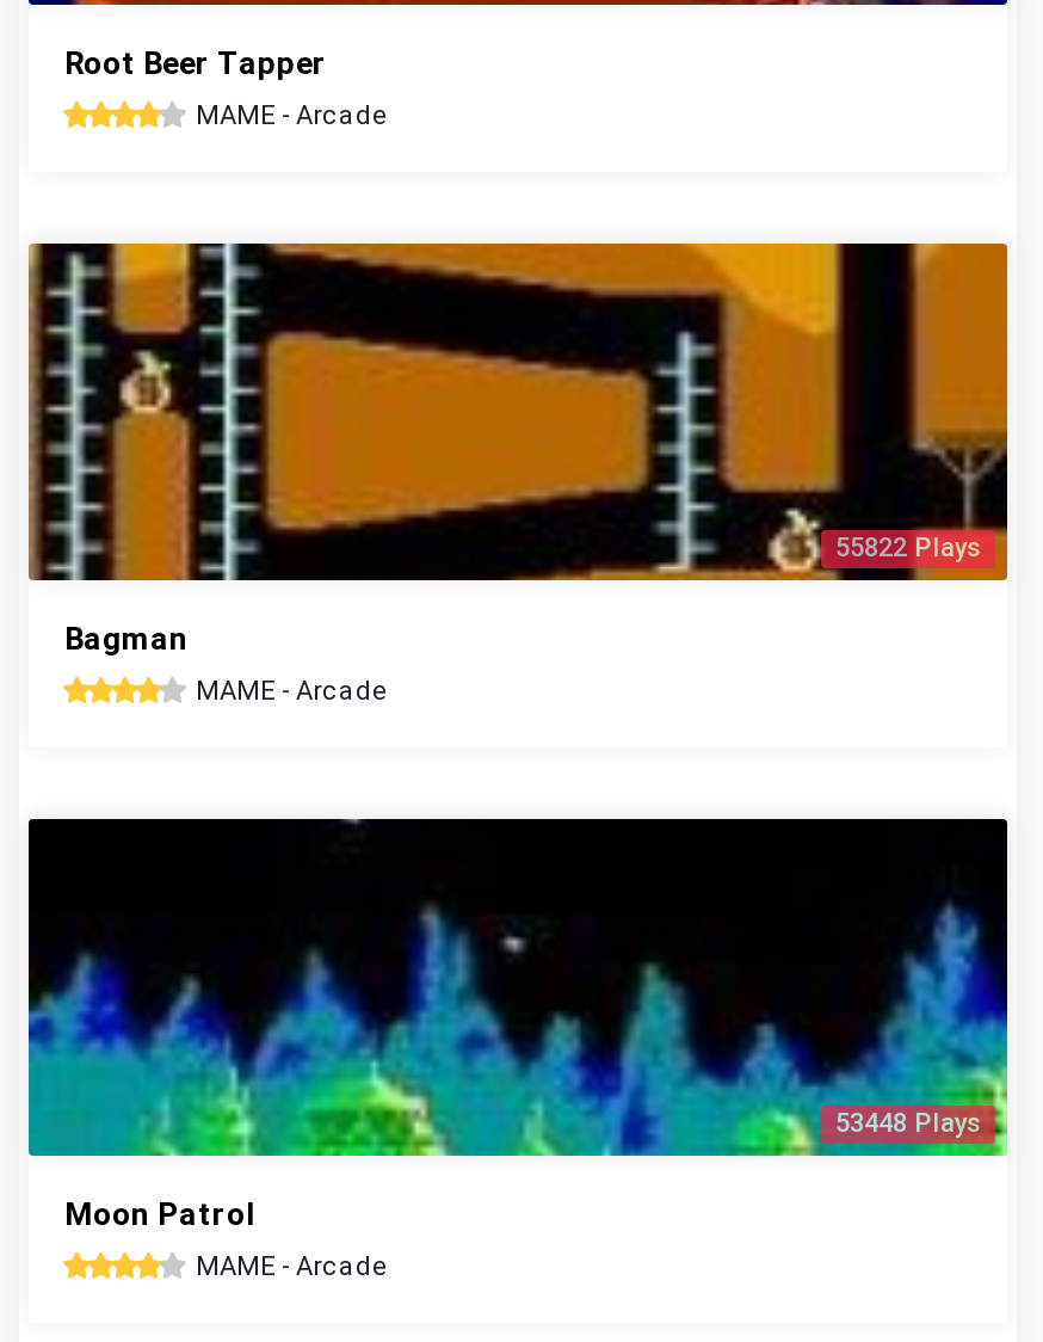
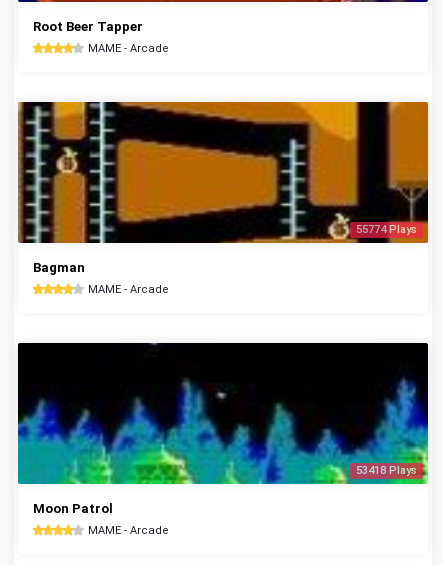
[835,533,981,564] 55822 Plays -> [356,223,417,236] 55774 Plays
[835,1108,981,1139] 53448 Plays -> [356,464,417,477] 53418 Plays

